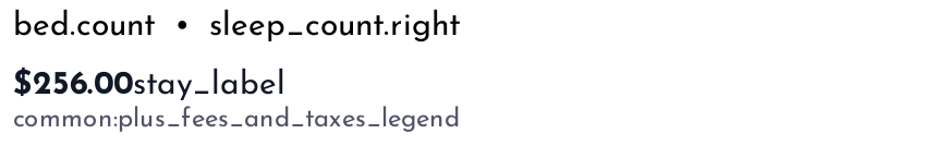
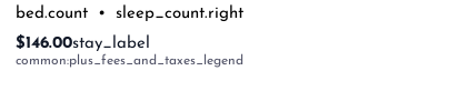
[13,70,285,102] $256.00stay_label -> [16,36,150,52] $146.00stay_label

